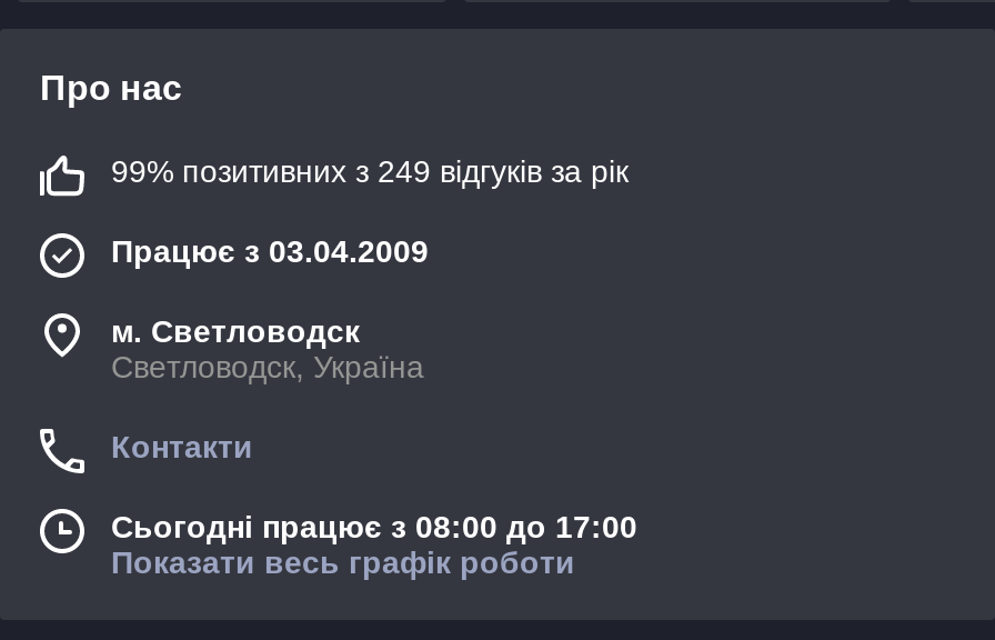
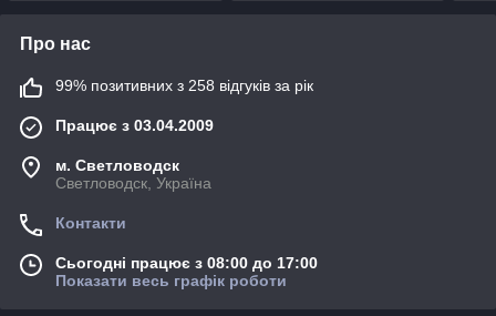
[111,154,629,190] 99% позитивних з 249 відгуків за рік -> [55,77,313,95] 99% позитивних з 258 відгуків за рік

